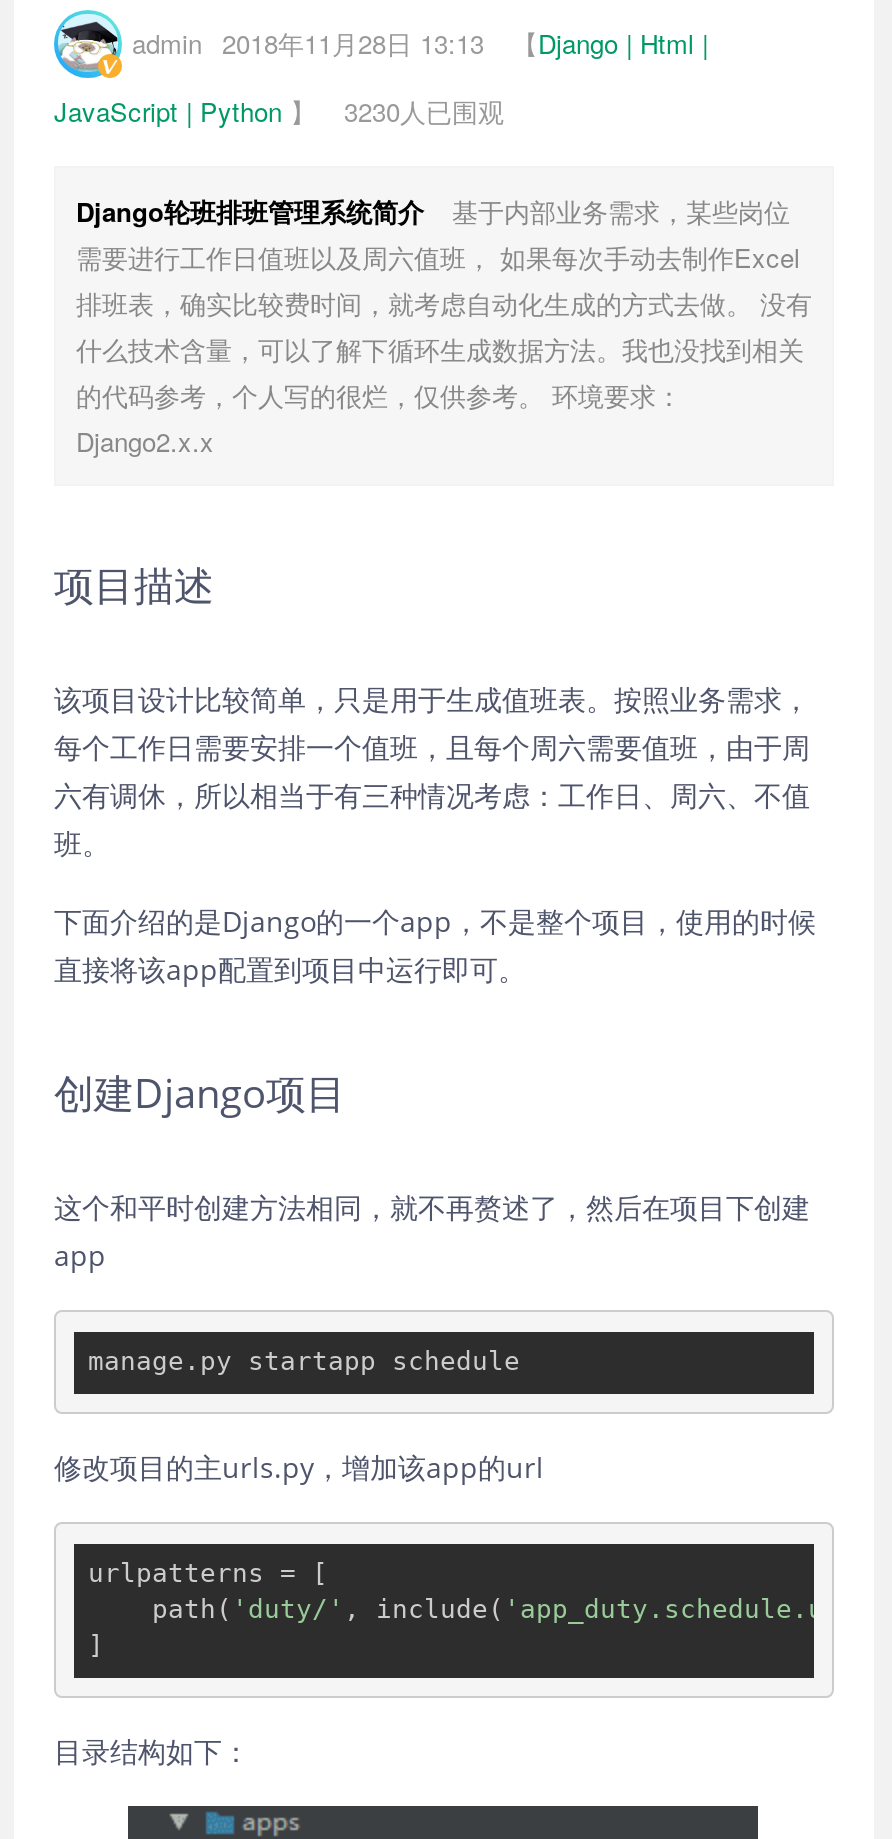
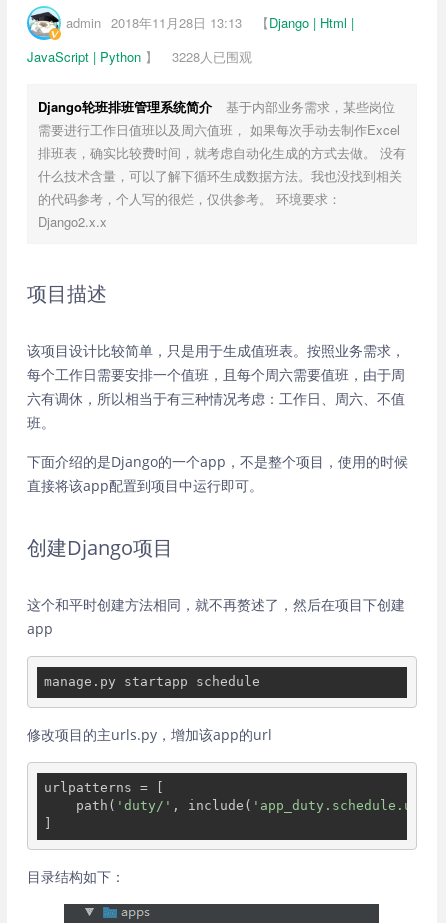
[344,92,504,130] 3230人已围观 -> [172,47,252,66] 3228人已围观

